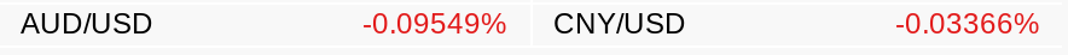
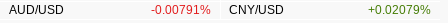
[362,7,686,41] -0.09549% CNY/USD -> [150,3,284,17] -0.00791% CNY/USD
[895,7,1040,41] -0.03366% -> [368,3,431,17] +0.02079%

